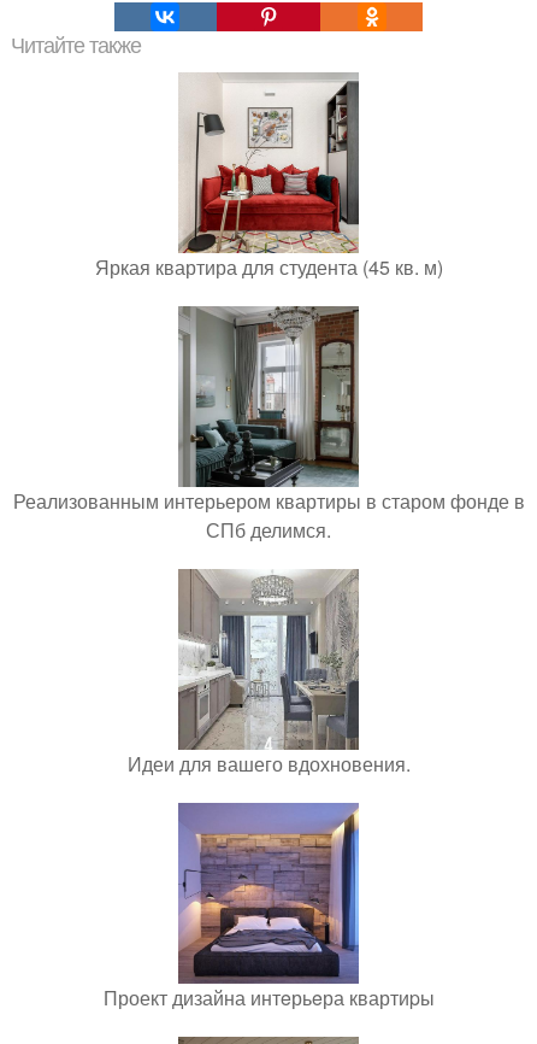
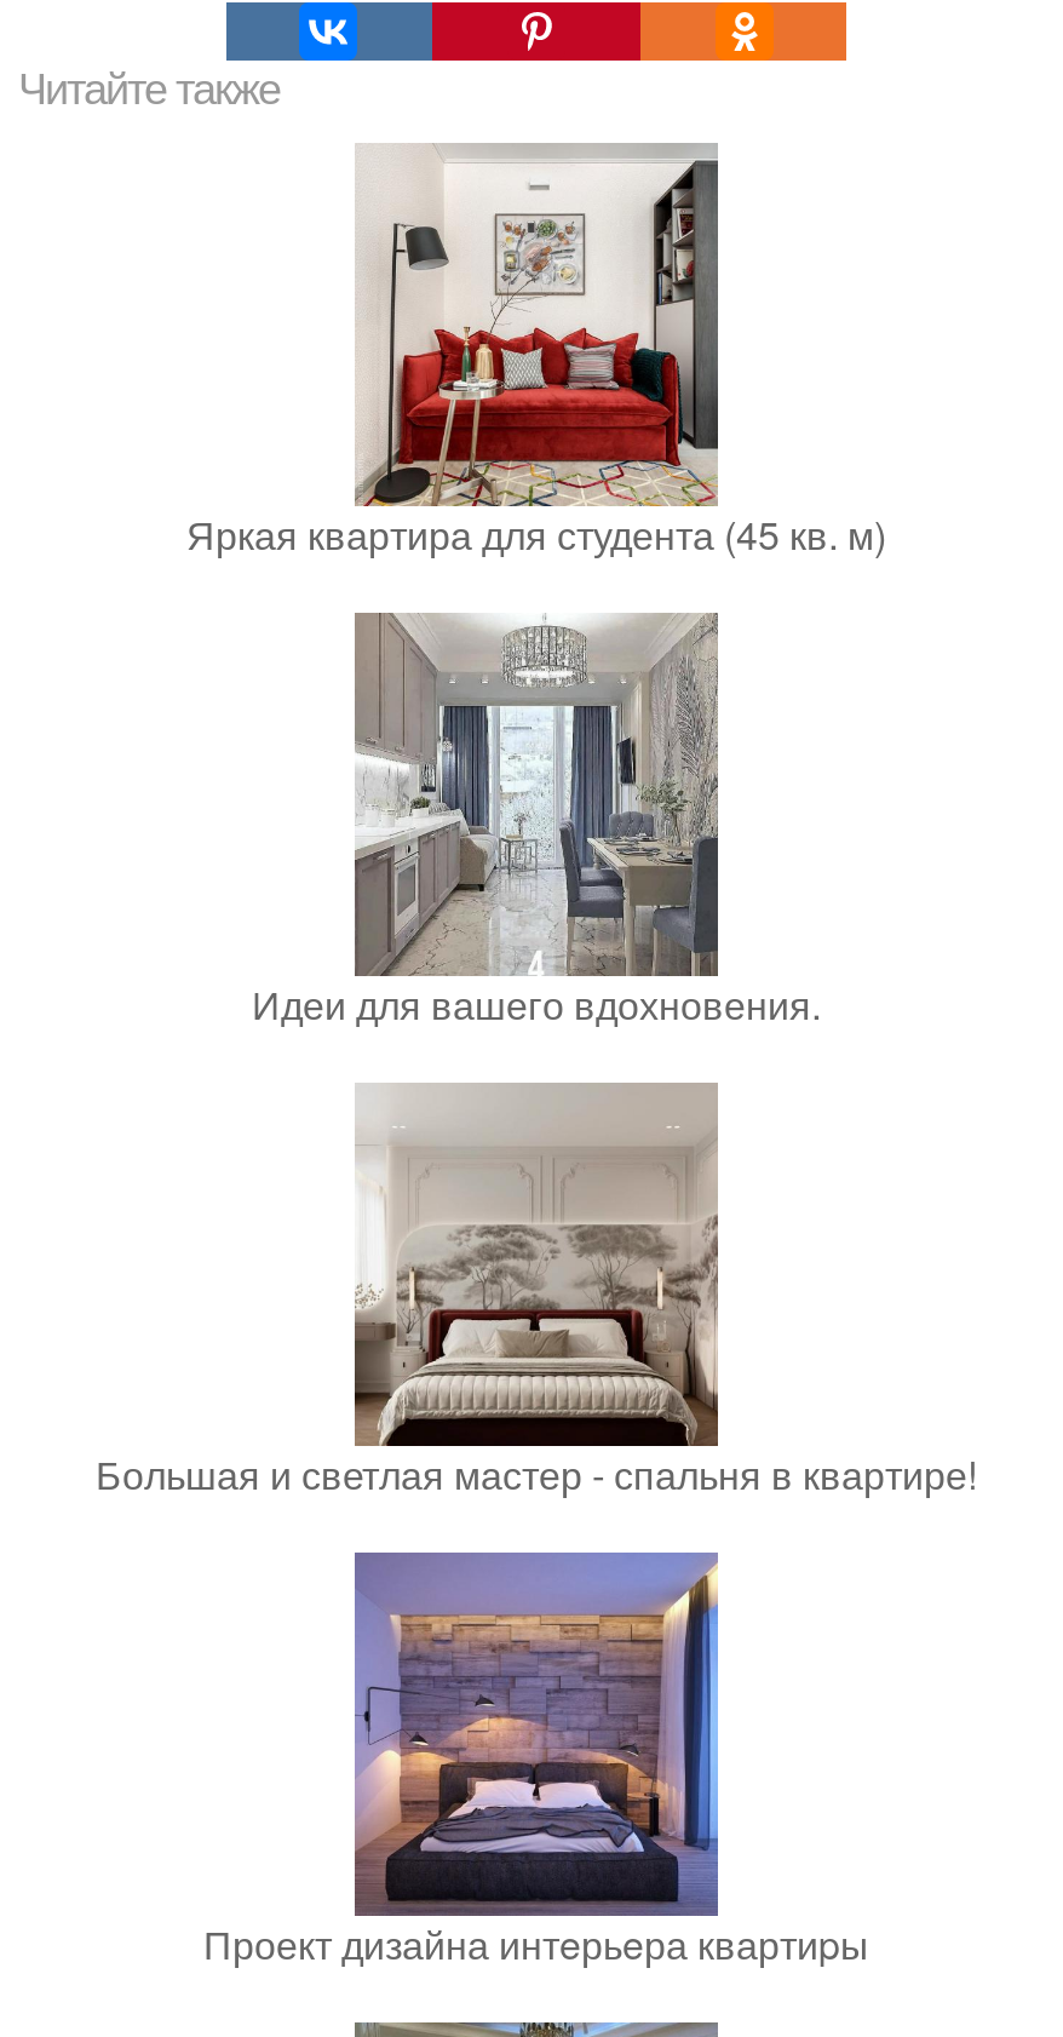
[13,305,524,543] [image] | Реализованным интерьером квартиры в старом фонде в | СПб делимся. -> none
moved [127,568,410,777] -> [252,610,821,1031]: [image] | Идеи для вашего вдохновения.
none -> [96,1083,977,1501] [image] | Большая и светлая мастер - спальня в квартире!

